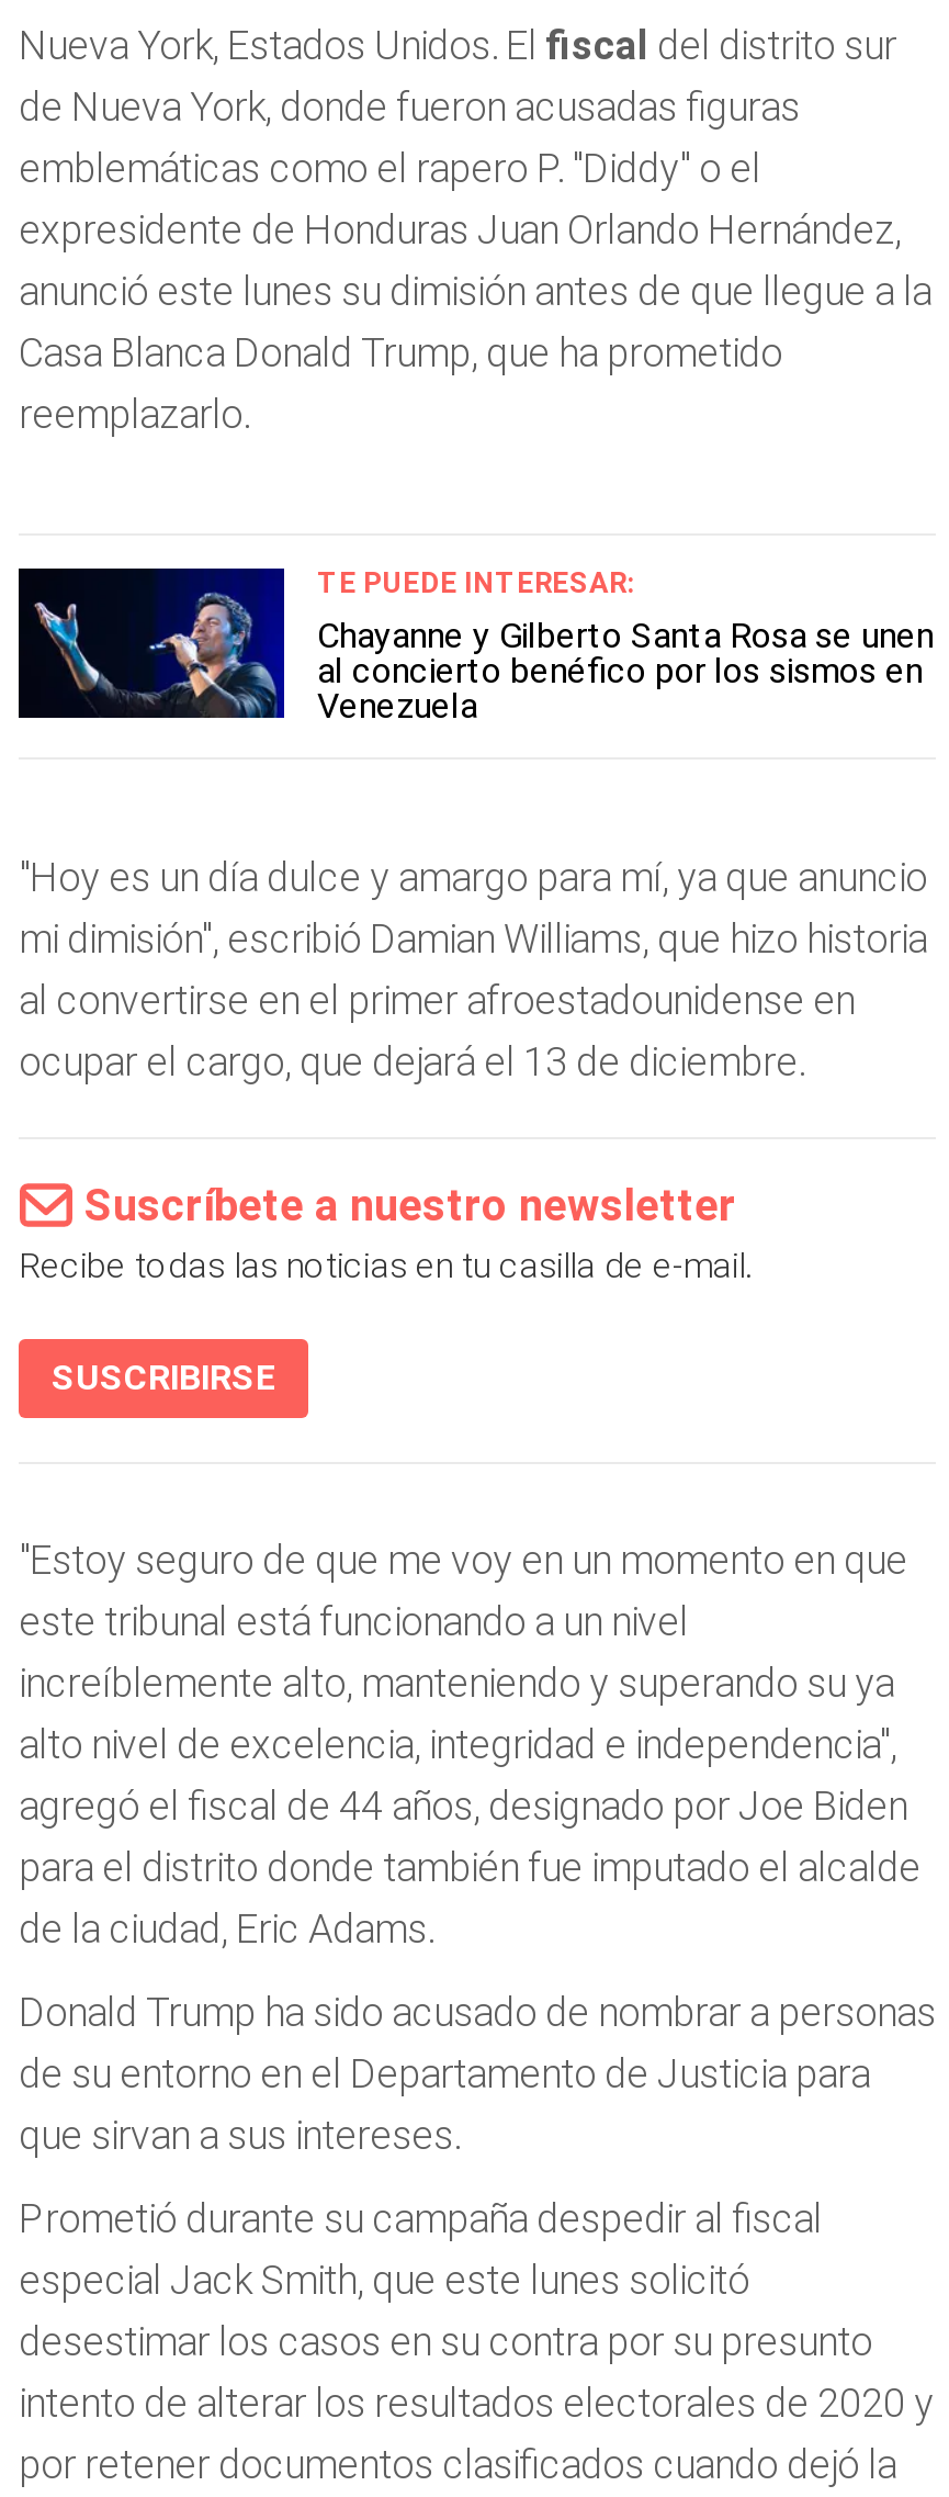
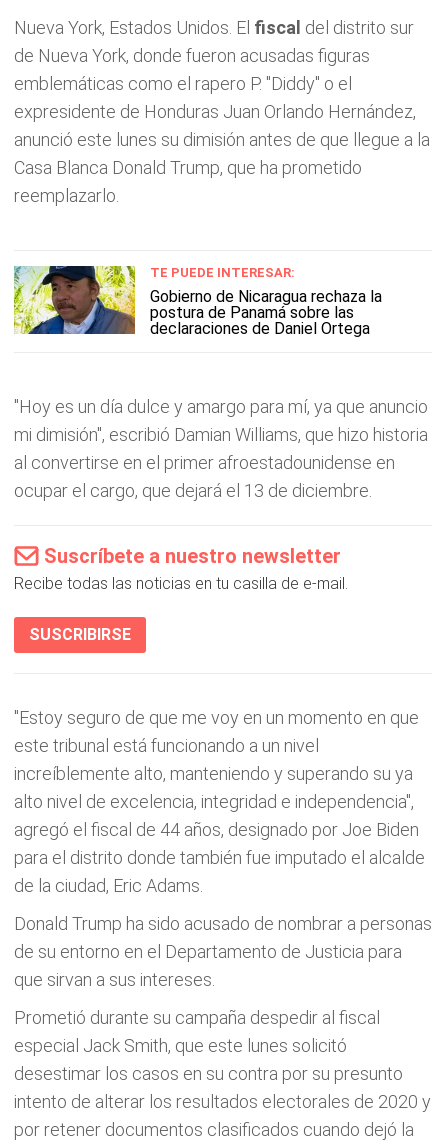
[16,566,934,727] [image] | Chayanne y Gilberto Santa Rosa se unen | al concierto benéfico por los sismos en | Venezuela -> [13,265,382,338] [image] | Gobierno de Nicaragua rechaza la | postura de Panamá sobre las | declaraciones de Daniel Ortega

